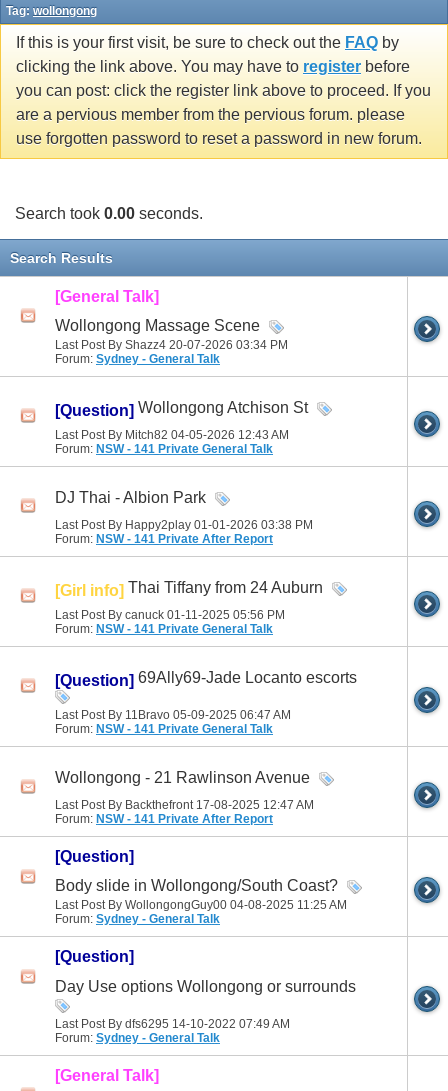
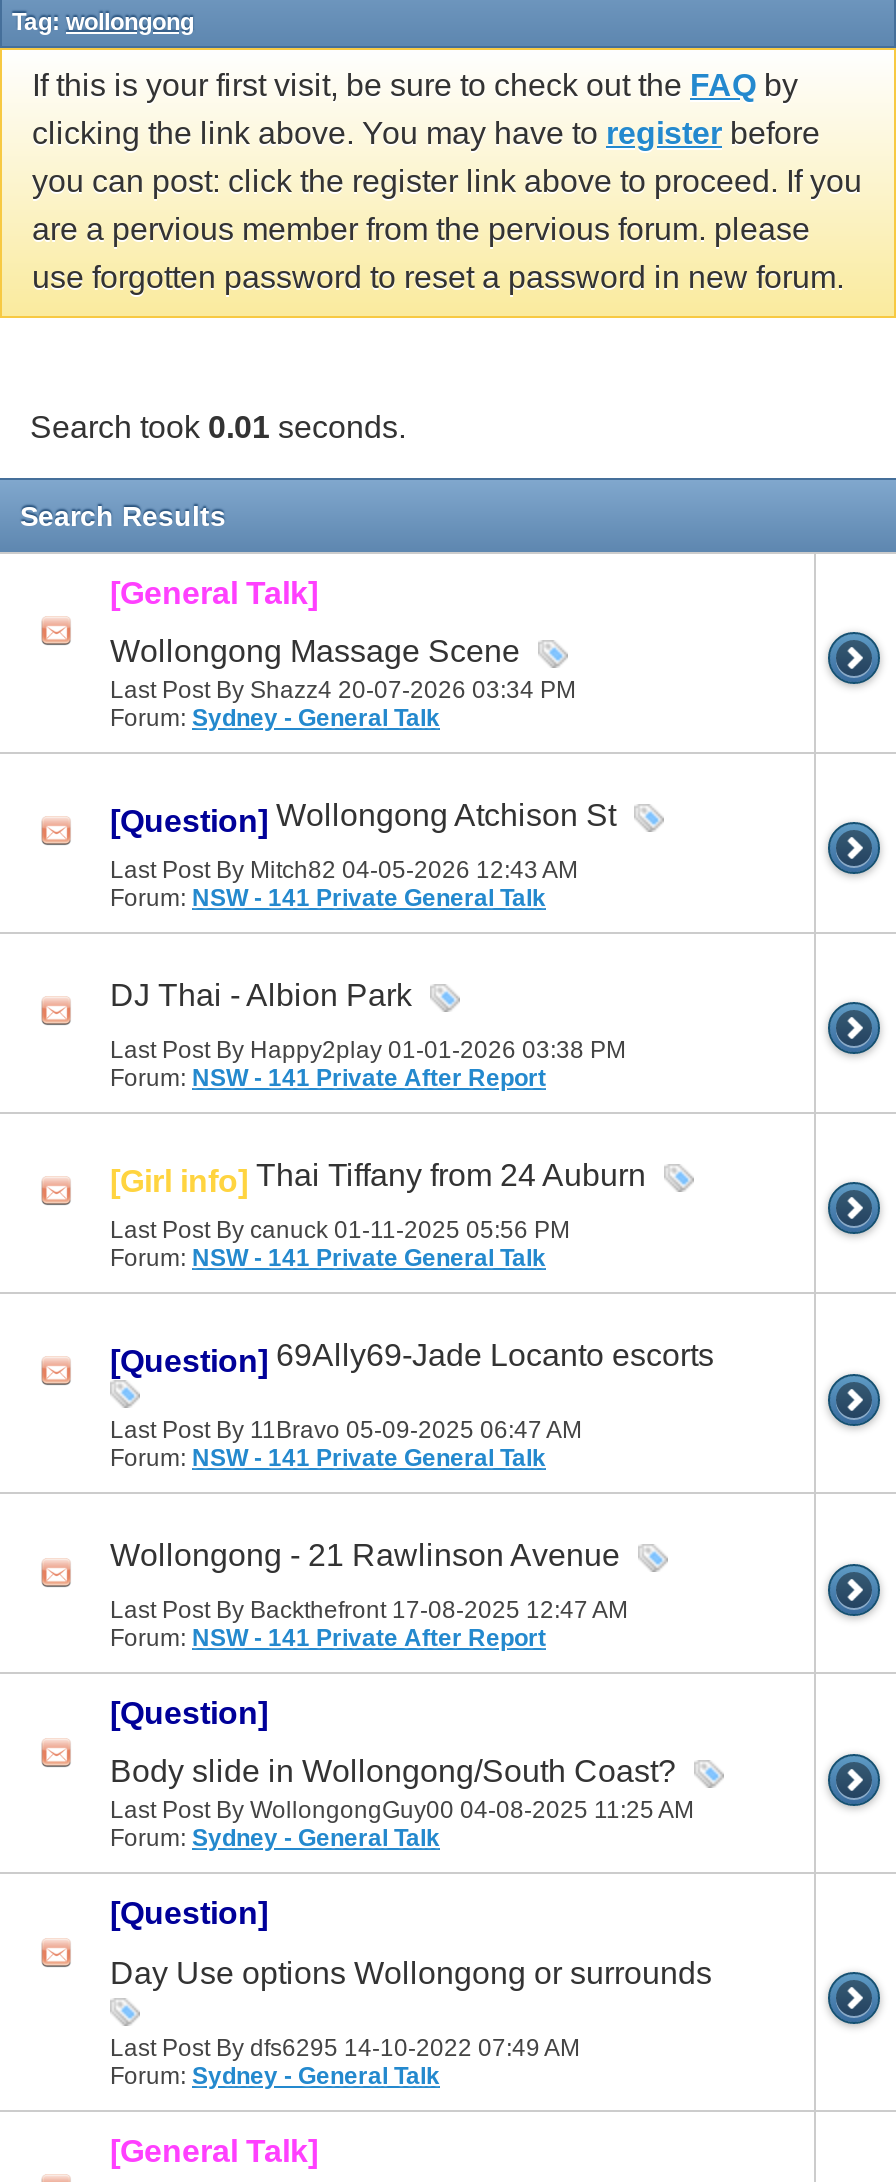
[15,205,203,222] Search took 0.00 seconds. -> [30,410,406,444] Search took 0.01 seconds.

